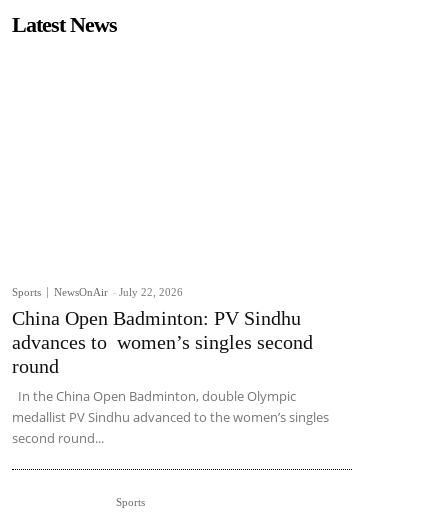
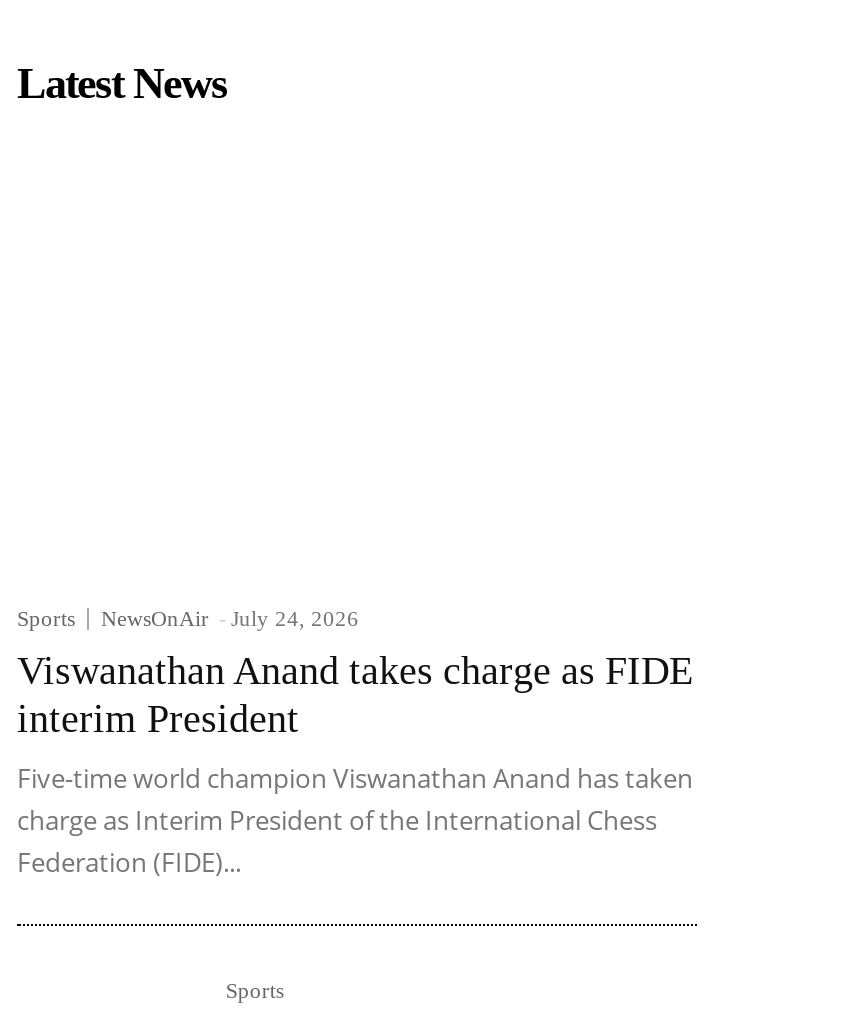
[12,286,313,377] NewsOnAir - July 22, 2026 | China Open Badminton: PV Sindhu | advances to women’s singles second | round -> [17,606,693,740] NewsOnAir - July 24, 2026 | Viswanathan Anand takes charge as FIDE | interim President
[12,387,329,447] In the China Open Badminton, double Olympic | medallist PV Sindhu advanced to the women’s singles | second round... -> [17,760,693,880] Five-time world champion Viswanathan Anand has taken | charge as Interim President of the International Chess | Federation (FIDE)...

